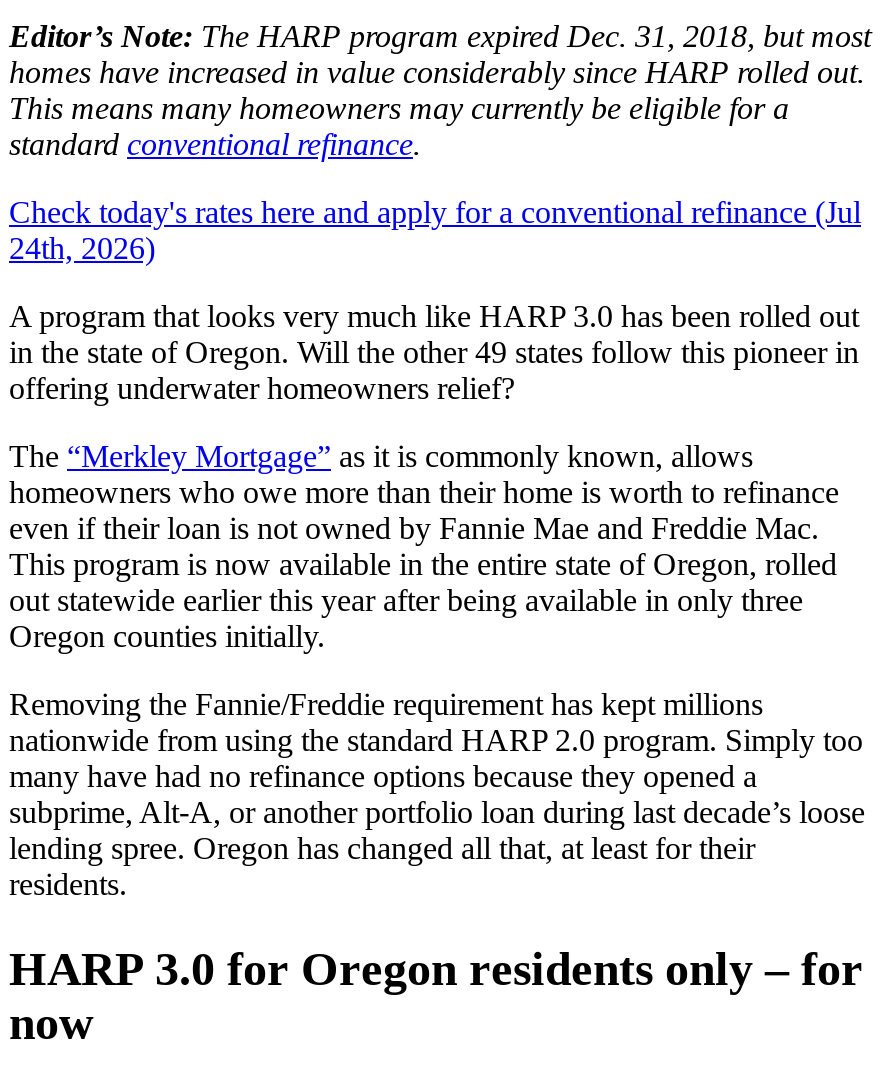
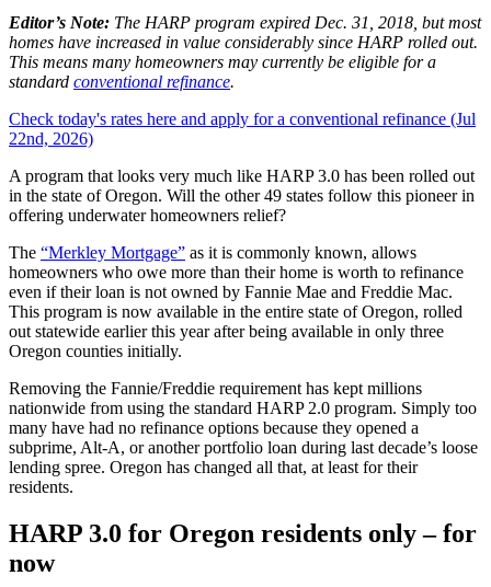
[9,231,155,265] 24th, 2026) -> [9,129,93,148] 22nd, 2026)

